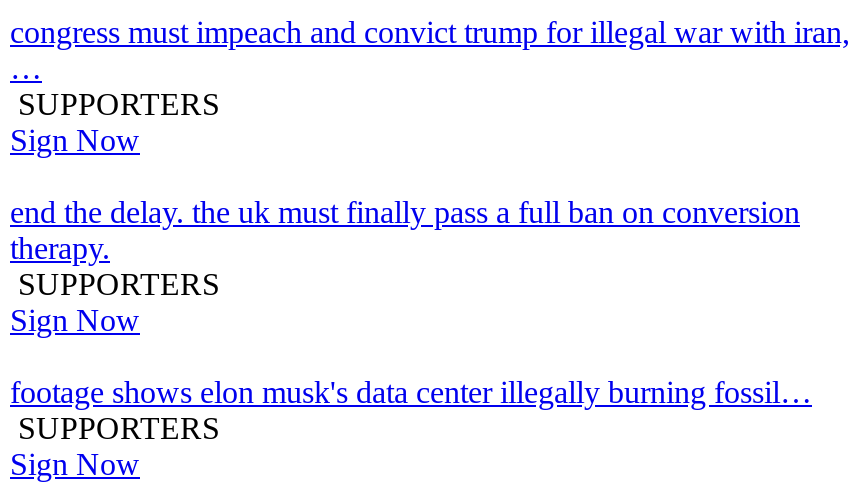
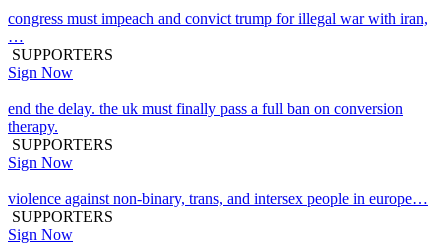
[10,375,812,409] footage shows elon musk's data center illegally burning fossil… -> [8,190,428,207] violence against non-binary, trans, and intersex people in europe…

